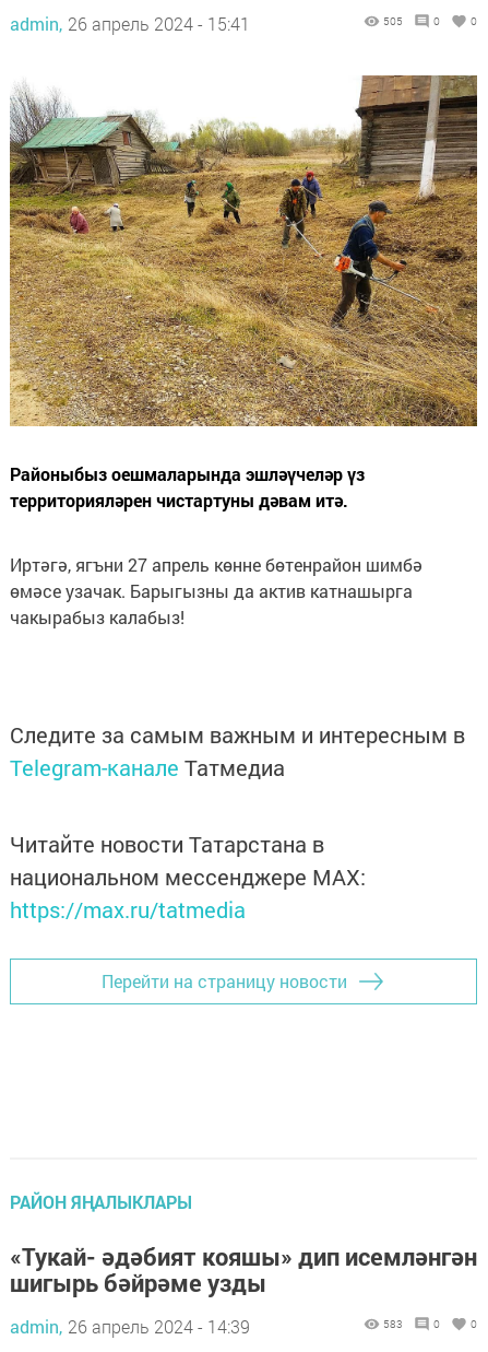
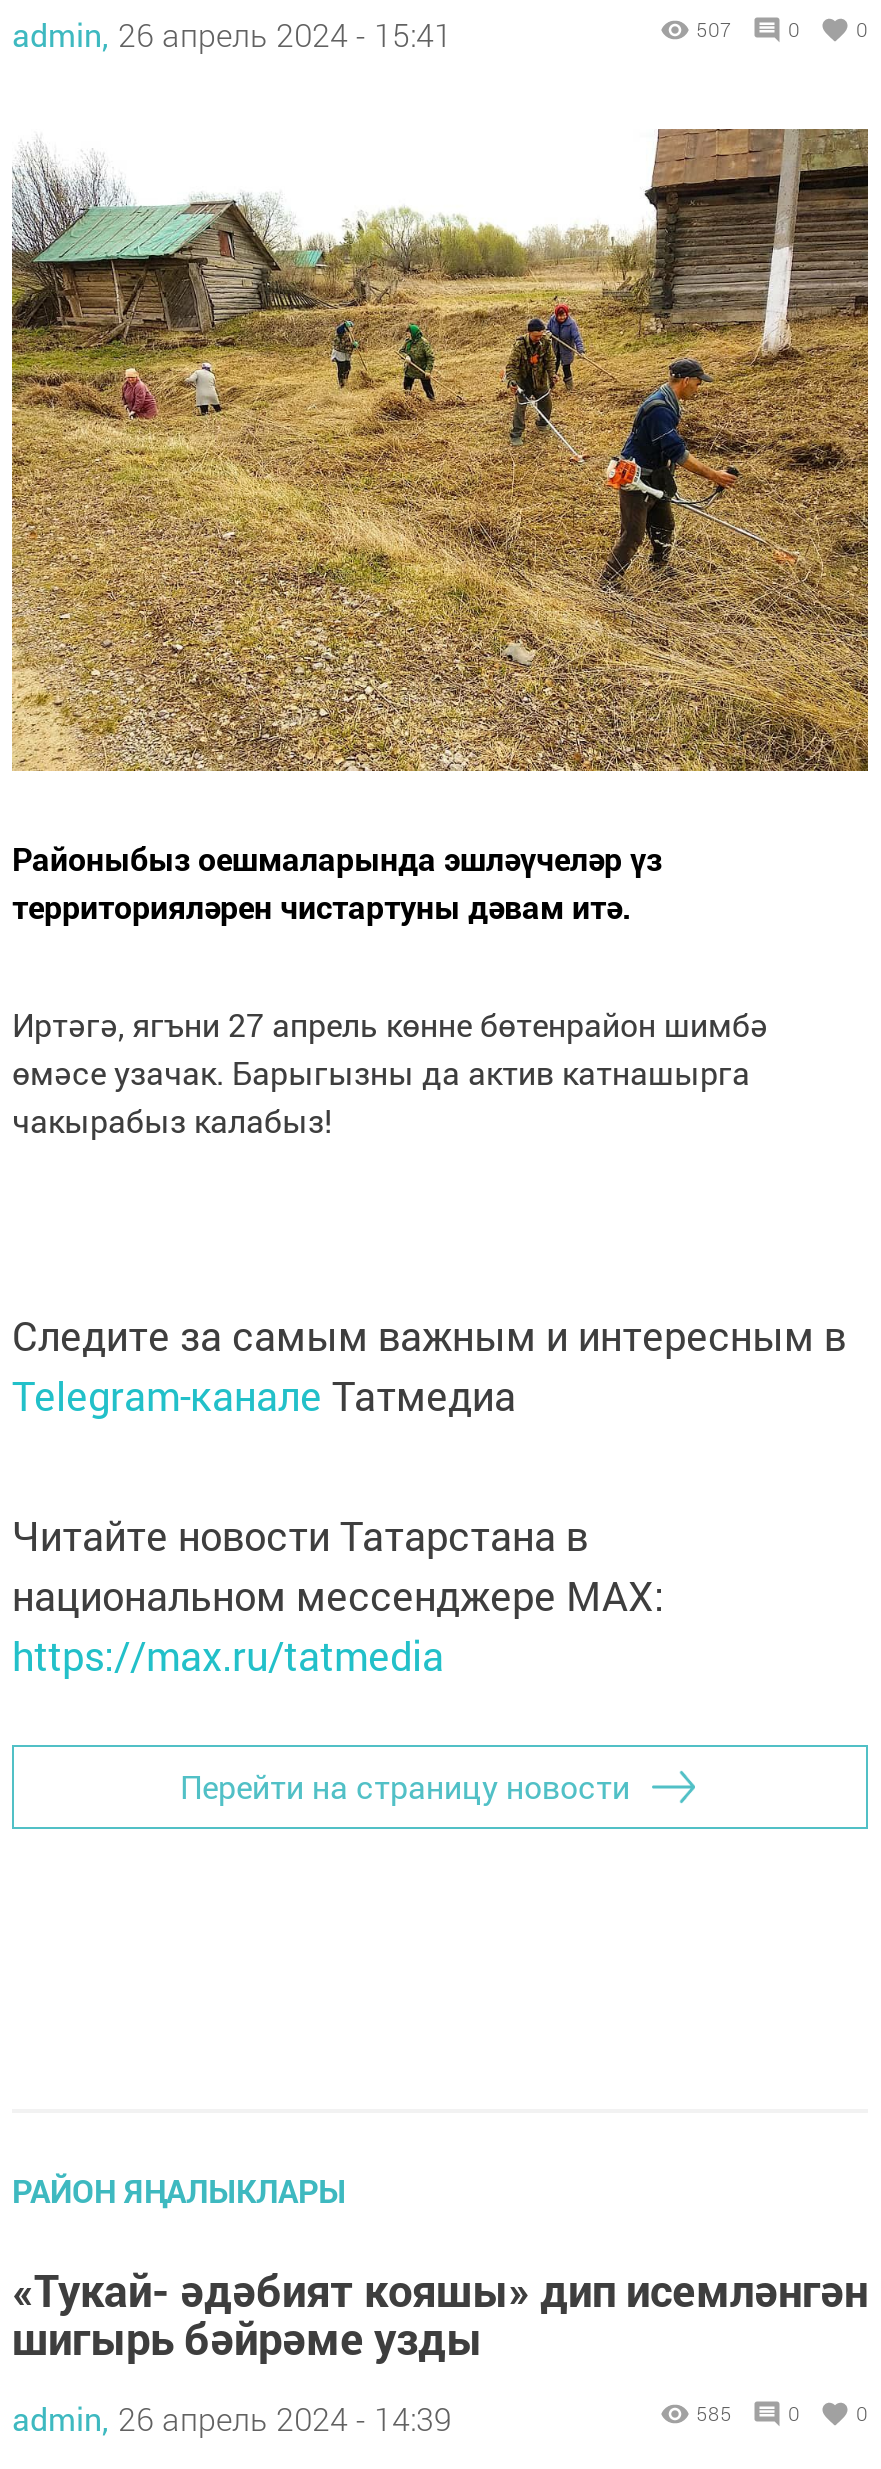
[383,14,403,28] 505 -> [696,16,732,42] 507
[383,1316,403,1331] 583 -> [696,2400,732,2426] 585

